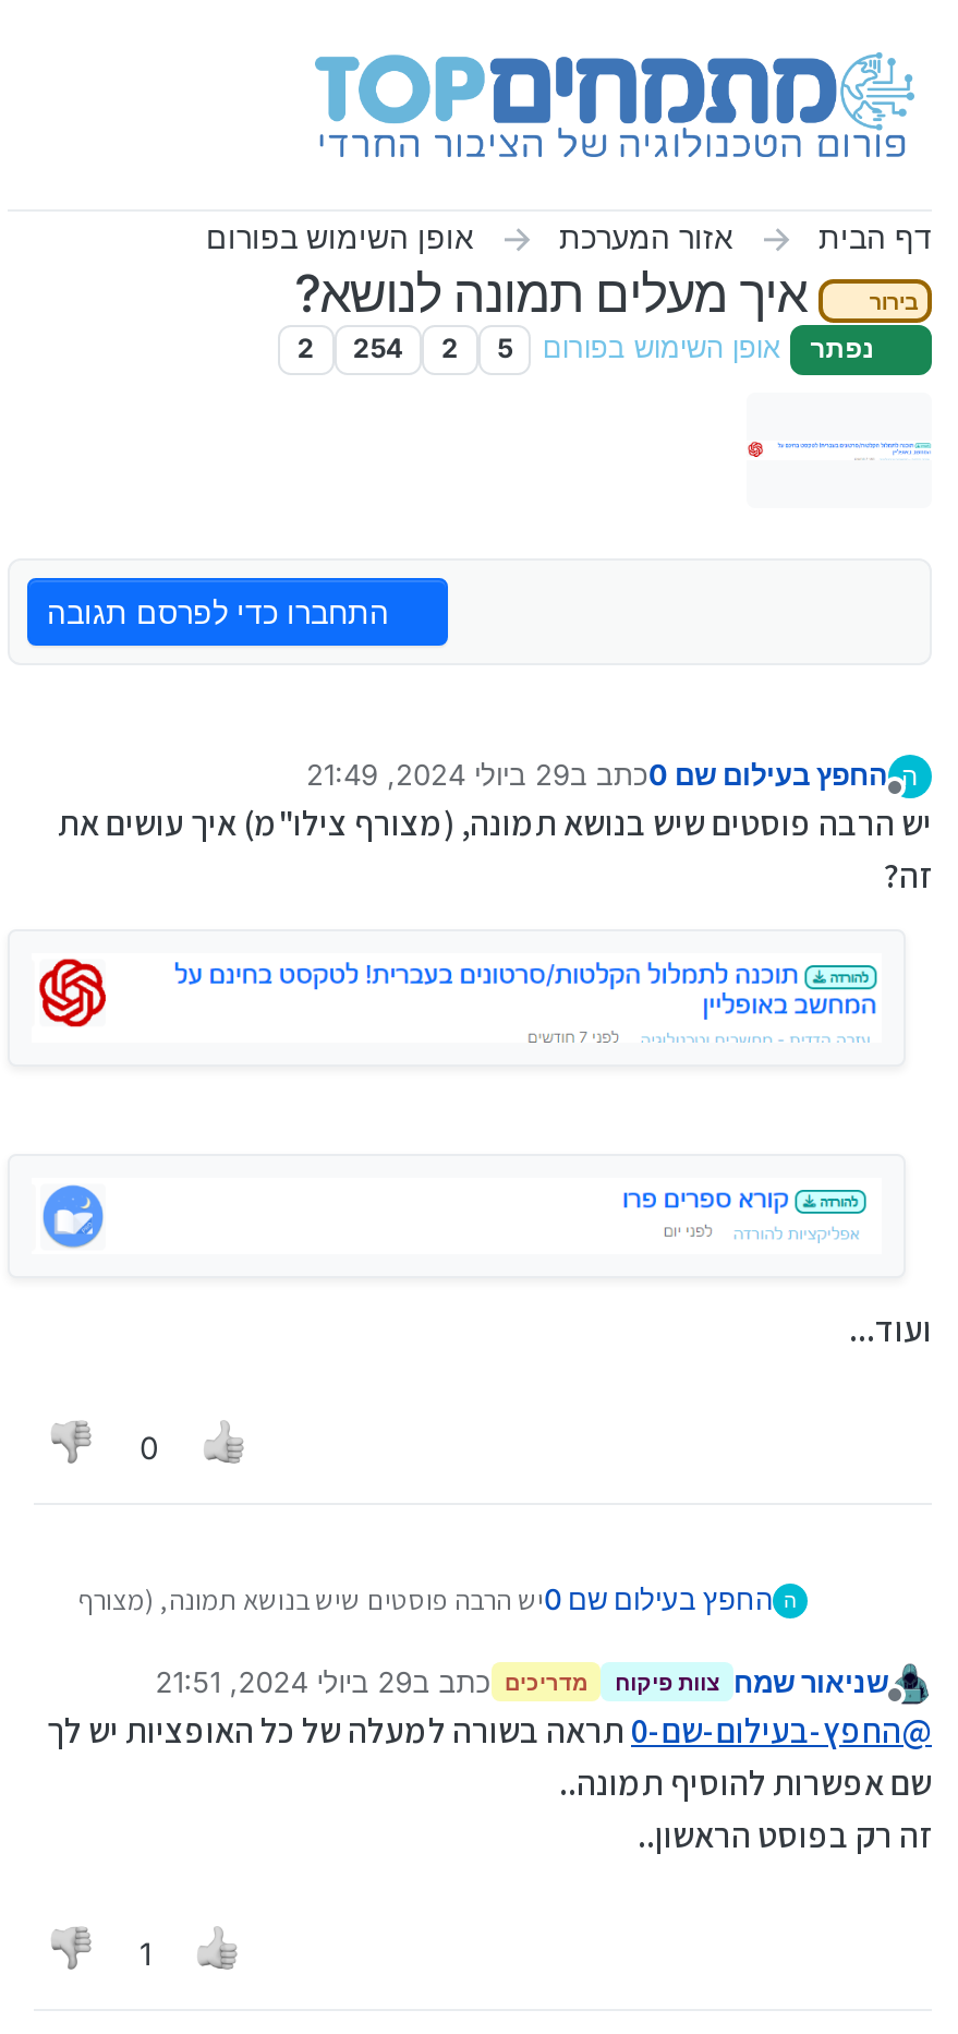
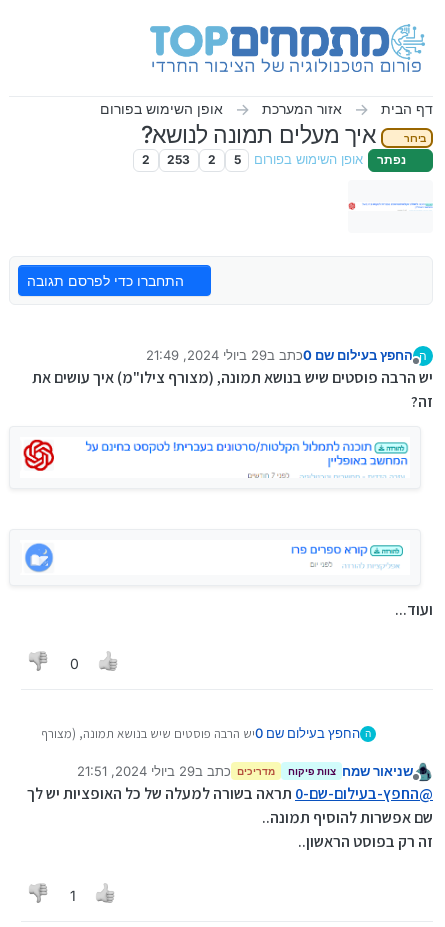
[297,333,880,365] נפתר אופן השימוש בפורום 5 2 254 2 -> [142,152,409,167] נפתר אופן השימוש בפורום 5 2 253 2

